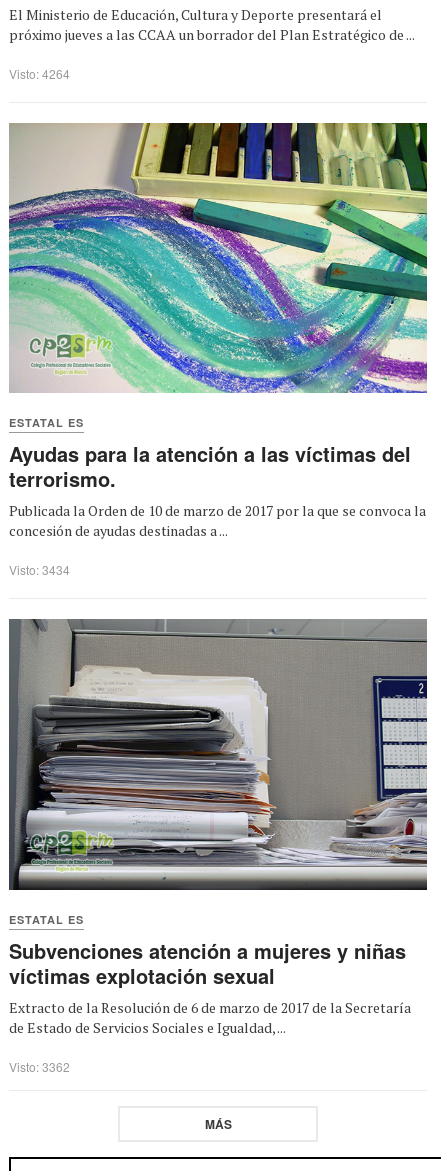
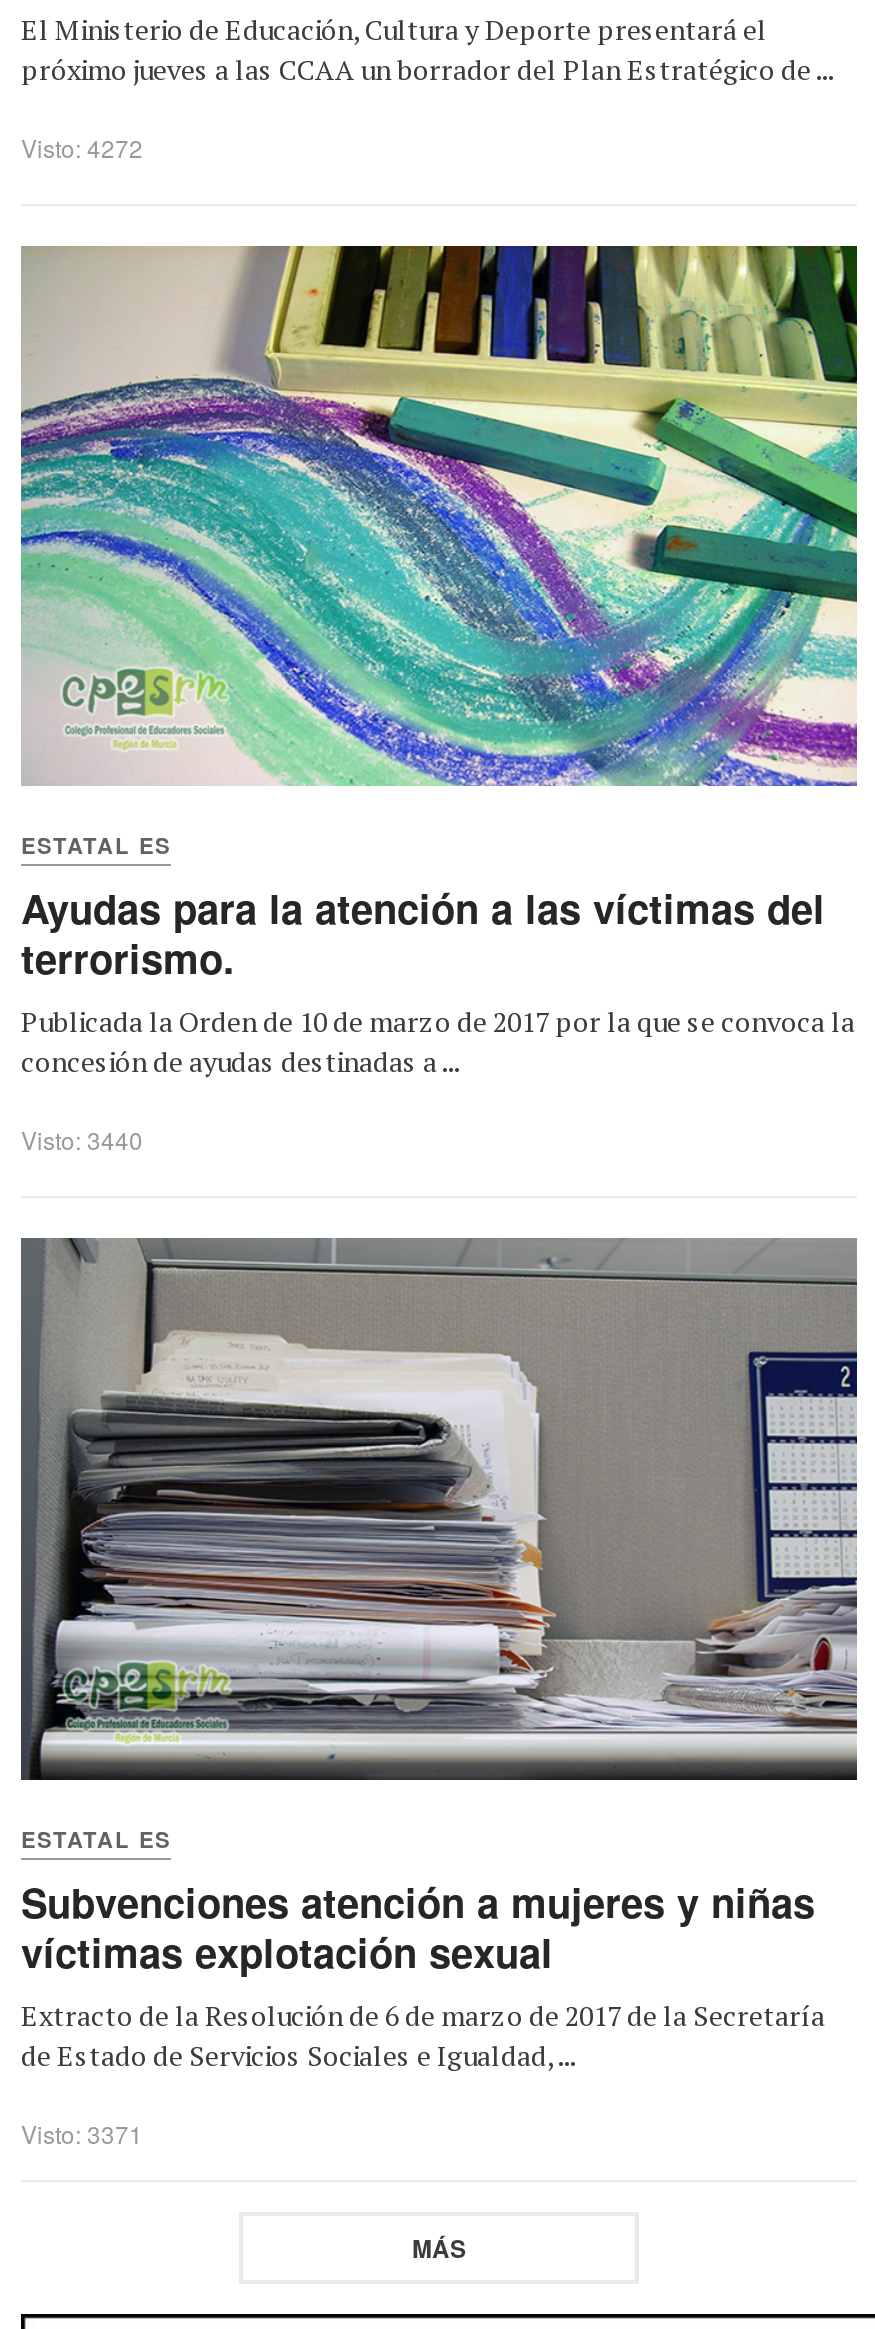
[9,65,70,82] Visto: 4264 -> [21,130,143,164] Visto: 4272
[9,561,70,578] Visto: 3434 -> [21,1123,143,1157] Visto: 3440
[9,1058,70,1075] Visto: 3362 -> [21,2116,143,2150] Visto: 3371

